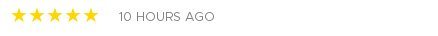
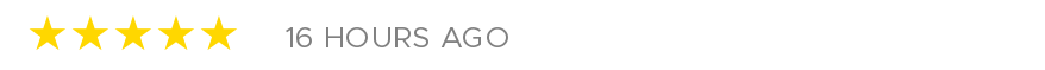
[119,10,215,23] 10 HOURS AGO -> [286,23,512,53] 16 HOURS AGO

